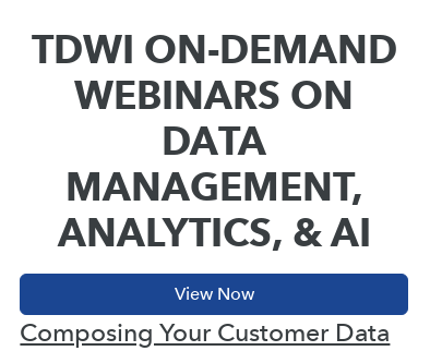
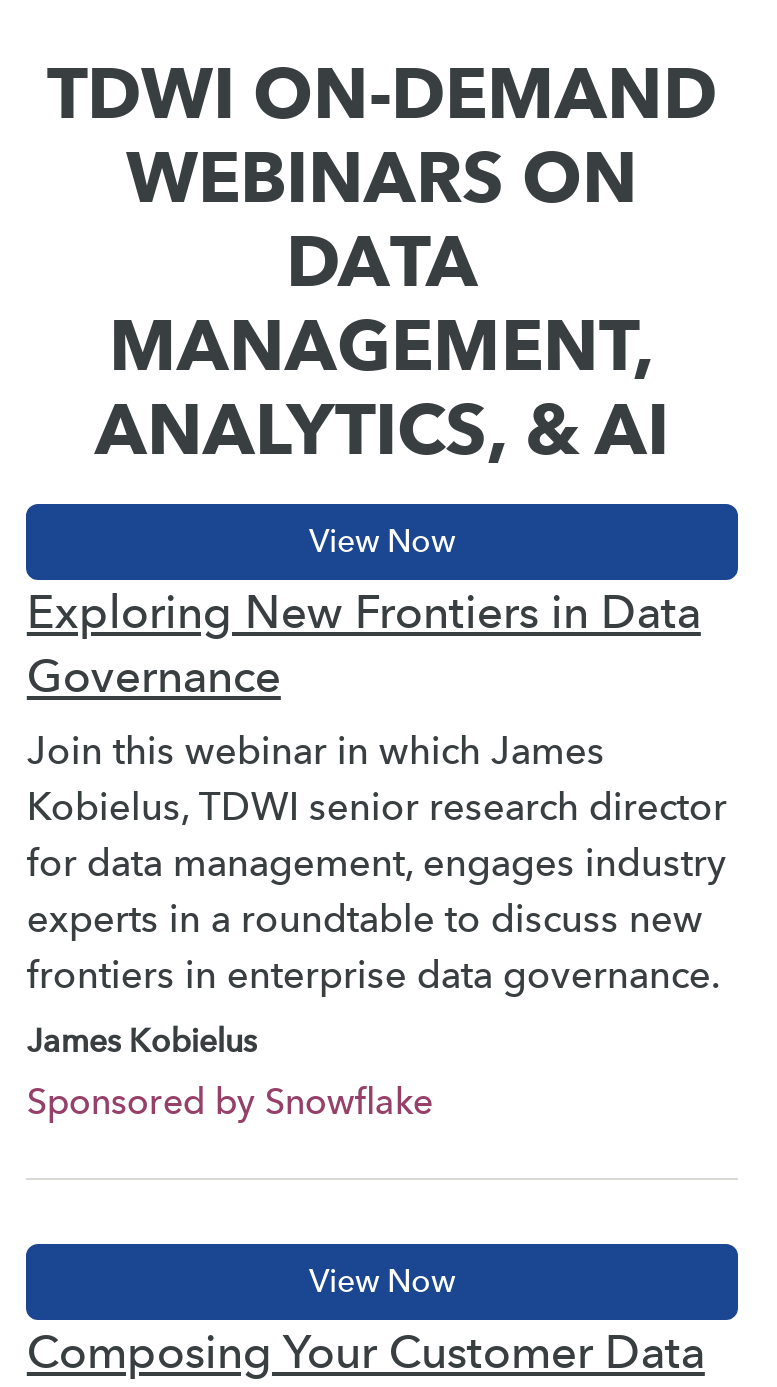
none -> [27,583,727,1124] Exploring New Frontiers in Data | Governance | Join this webinar in which James | Kobielus, TDWI senior research director | for data management, engages industry | experts in a roundtable to discuss new | frontiers in enterprise data governance. | James Kobielus | Sponsored by Snowflake

